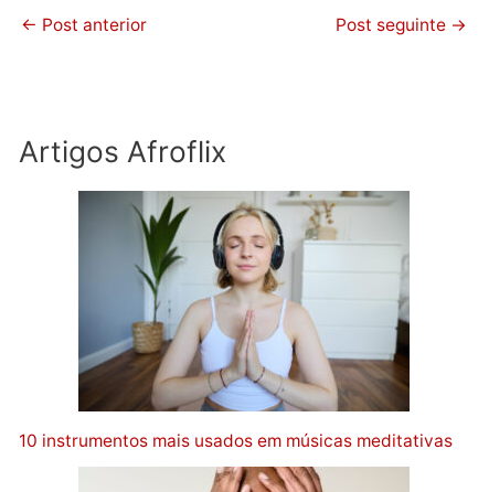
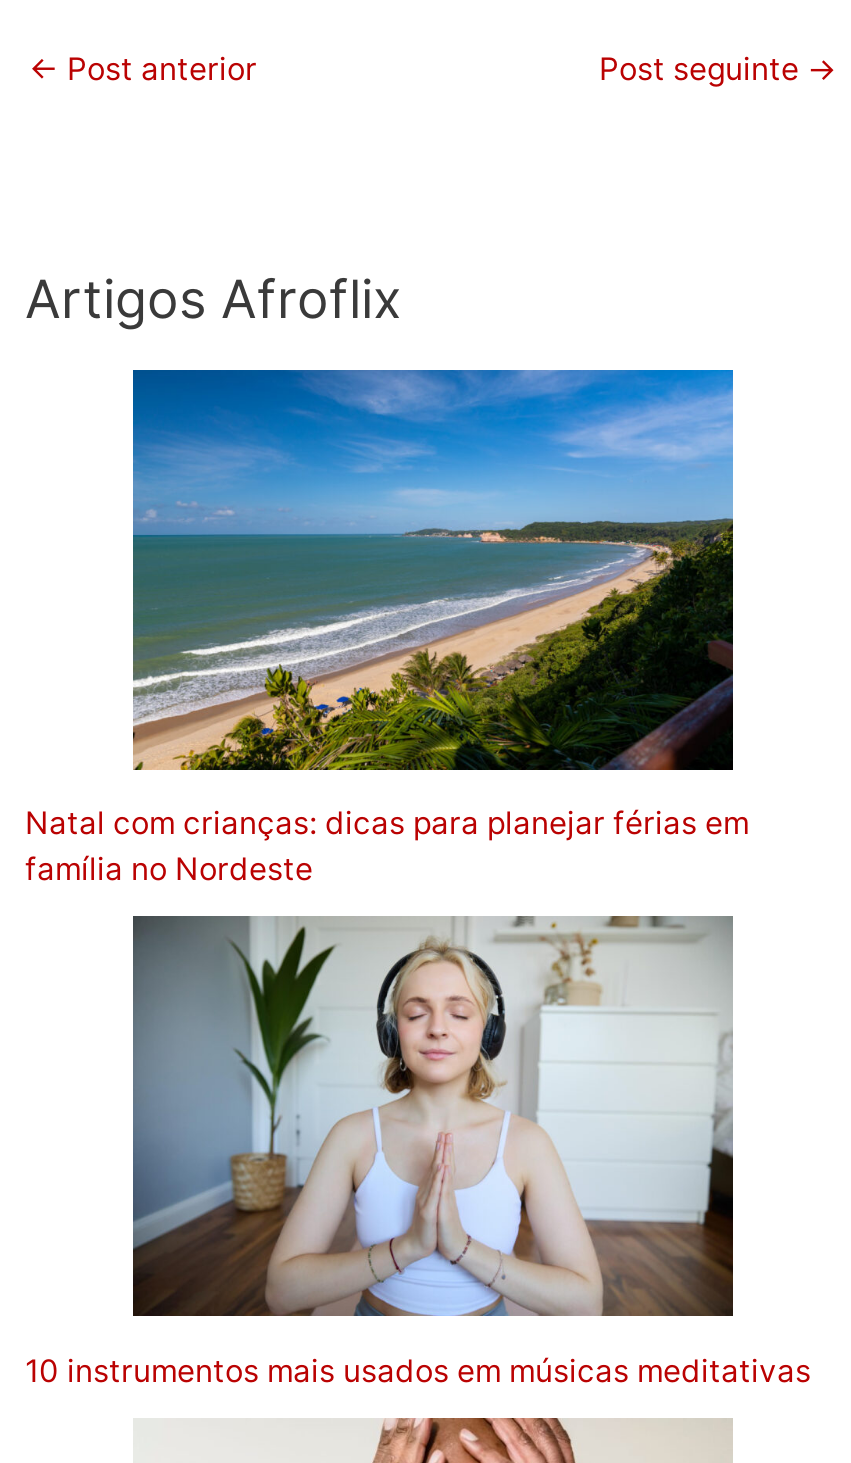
none -> [25,368,749,889] [image] | Natal com crianças: dicas para planejar férias em | família no Nordeste

